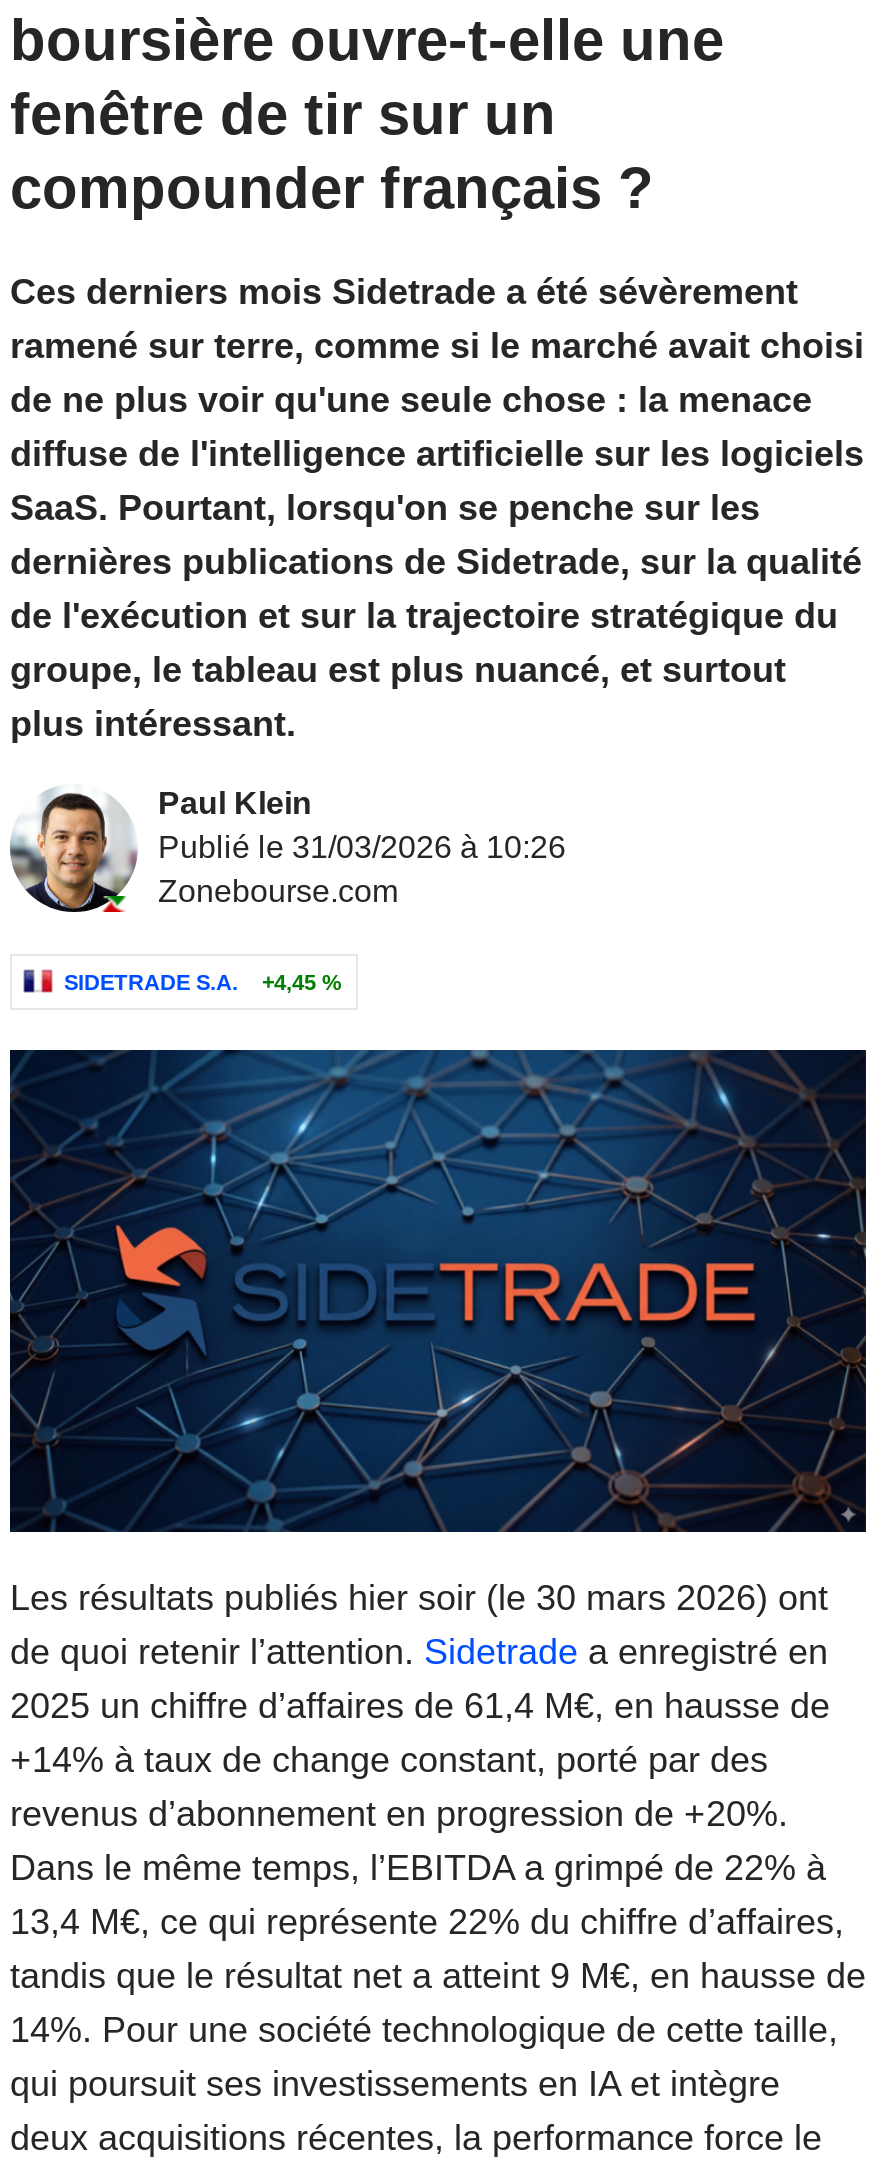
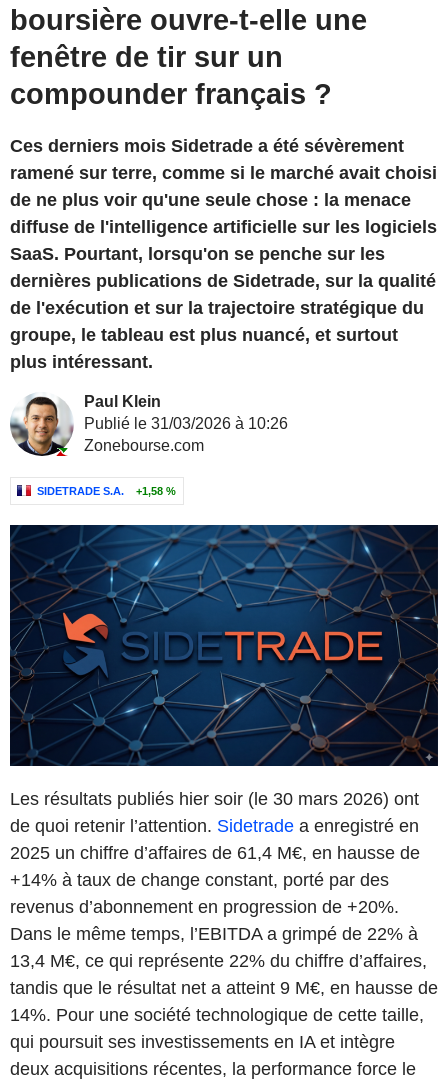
[64,970,342,994] SIDETRADE S.A. +4,45 % -> [37,485,176,497] SIDETRADE S.A. +1,58 %

